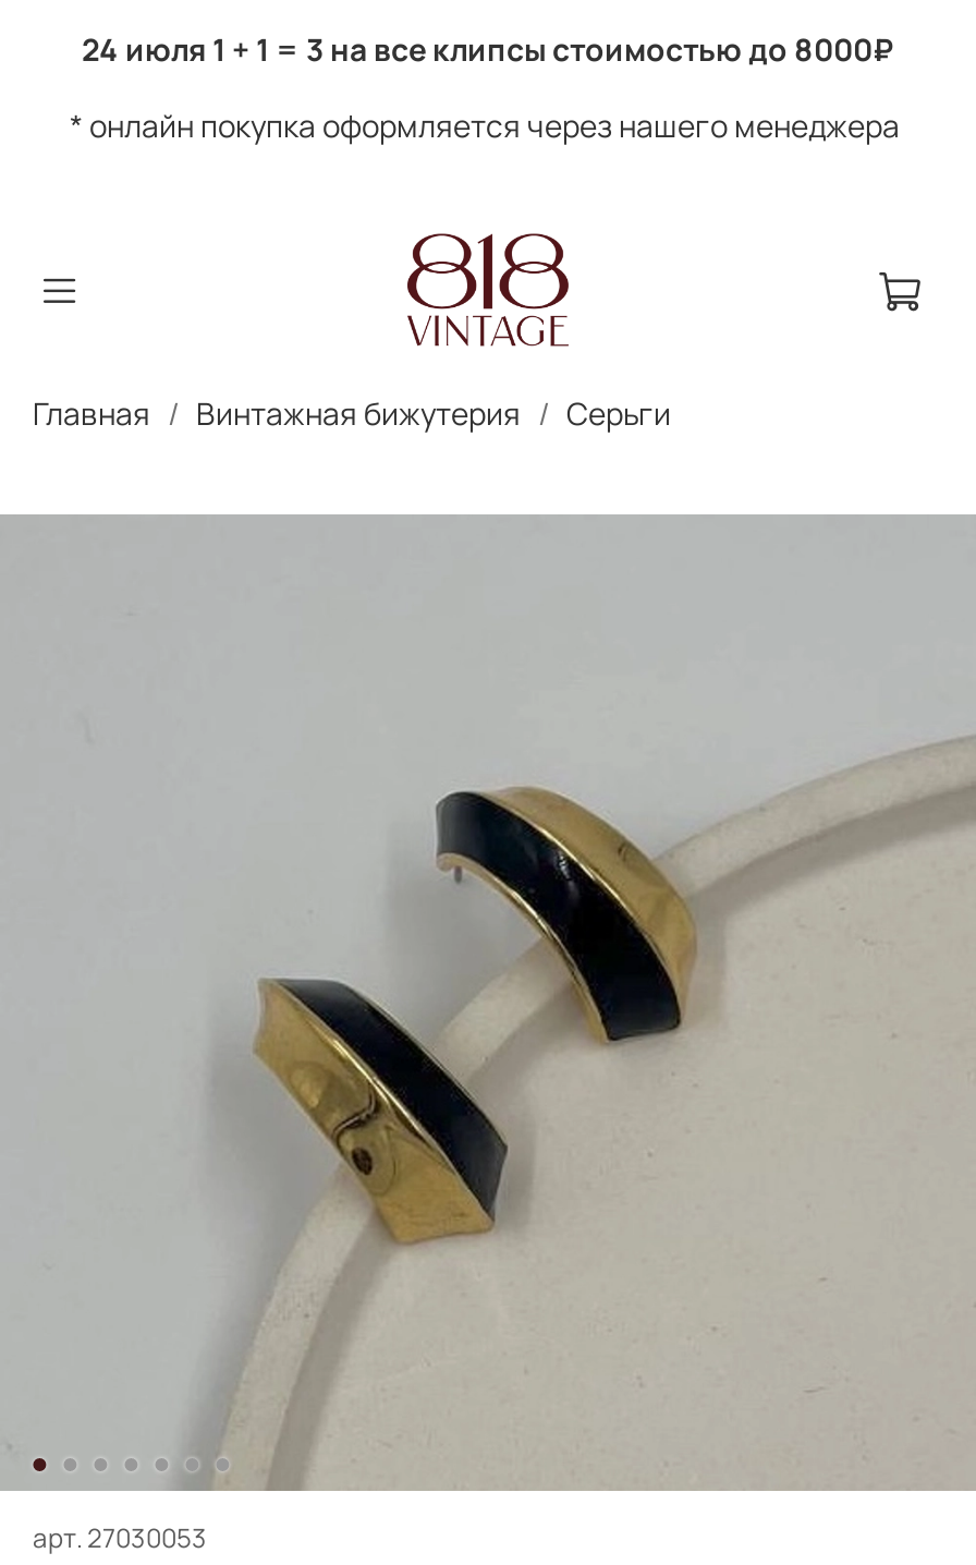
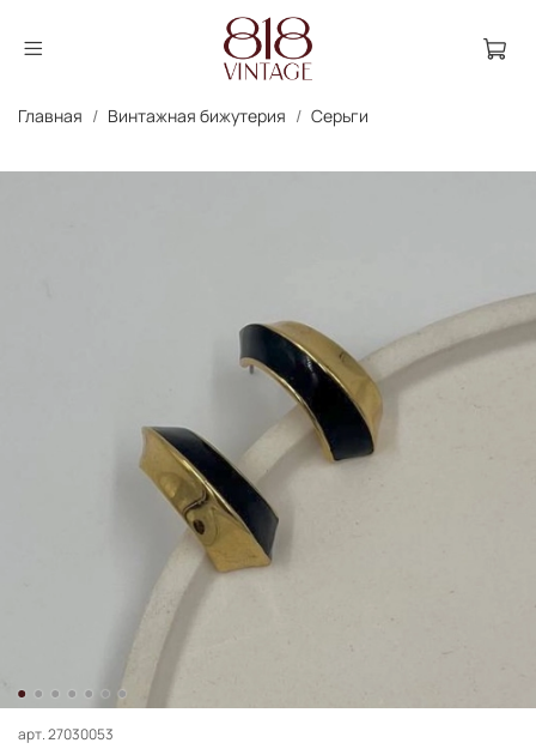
[70,28,906,146] 24 июля 1 + 1 = 3 на все клипсы стоимостью до 8000₽ | * онлайн покупка оформляется через нашего менеджера -> none

